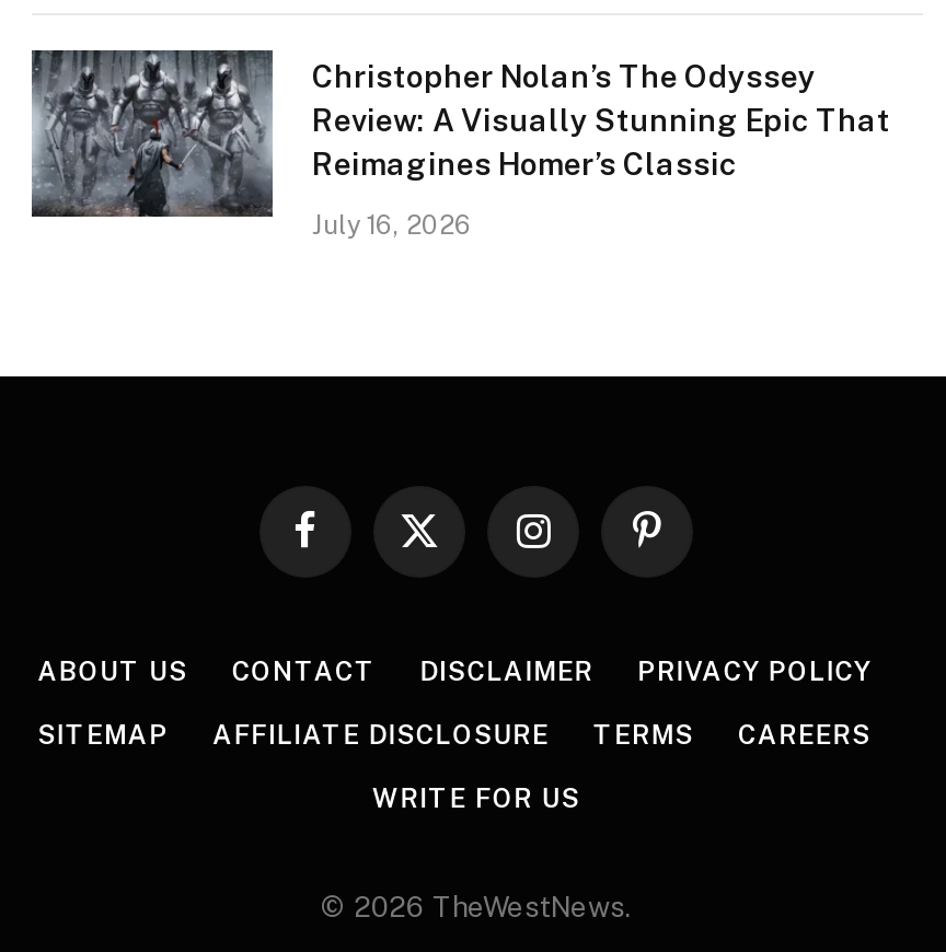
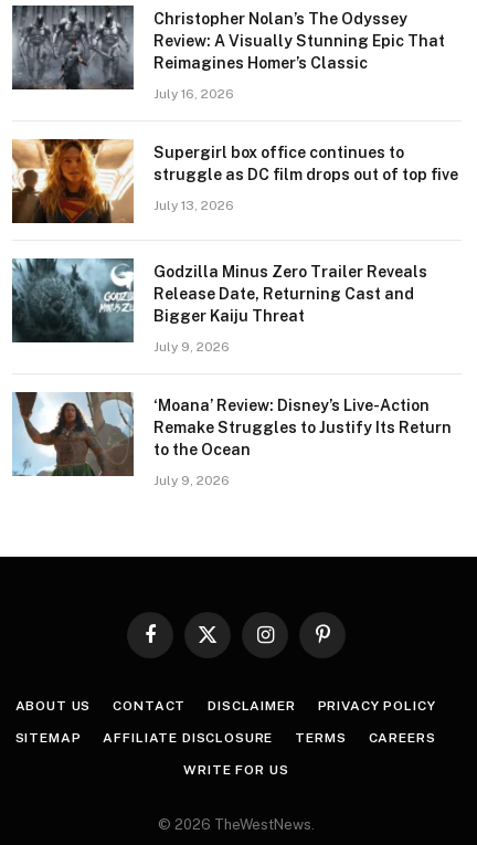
none -> [11,138,458,224] [image] | Supergirl box office continues to | struggle as DC film drops out of top five | July 13, 2026
none -> [11,257,452,489] [image] | Godzilla Minus Zero Trailer Reveals | Release Date, Returning Cast and | Bigger Kaiju Threat | July 9, 2026 | ‘Moana’ Review: Disney’s Live-Action | Remake Struggles to Justify Its Return | to the Ocean | July 9, 2026
none -> [12,392,134,476] [image]

